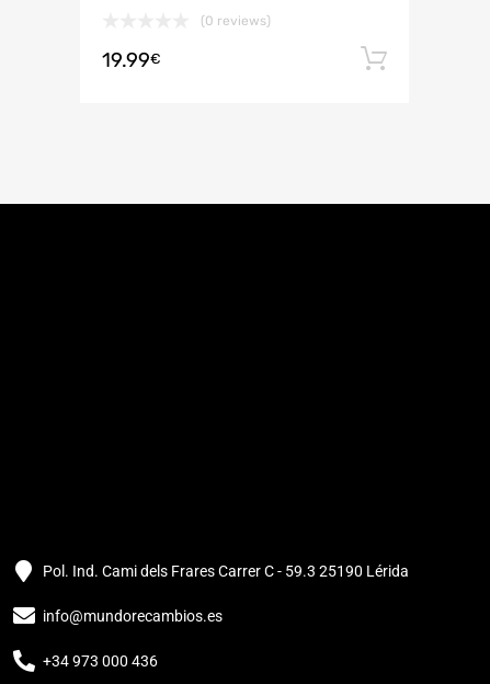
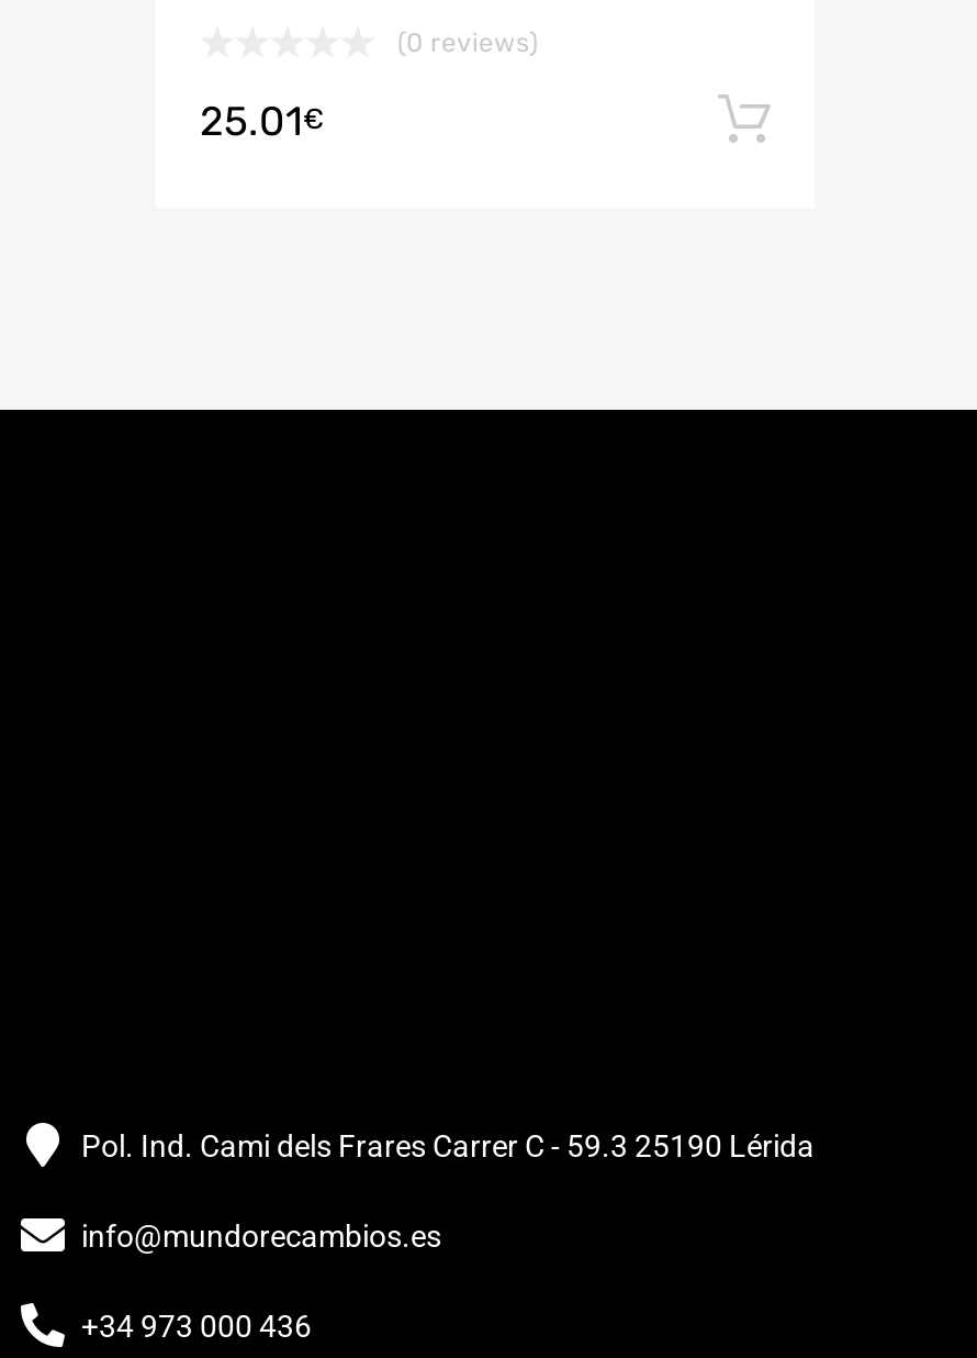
[102,48,161,72] 19.99€ -> [200,97,325,145] 25.01€

